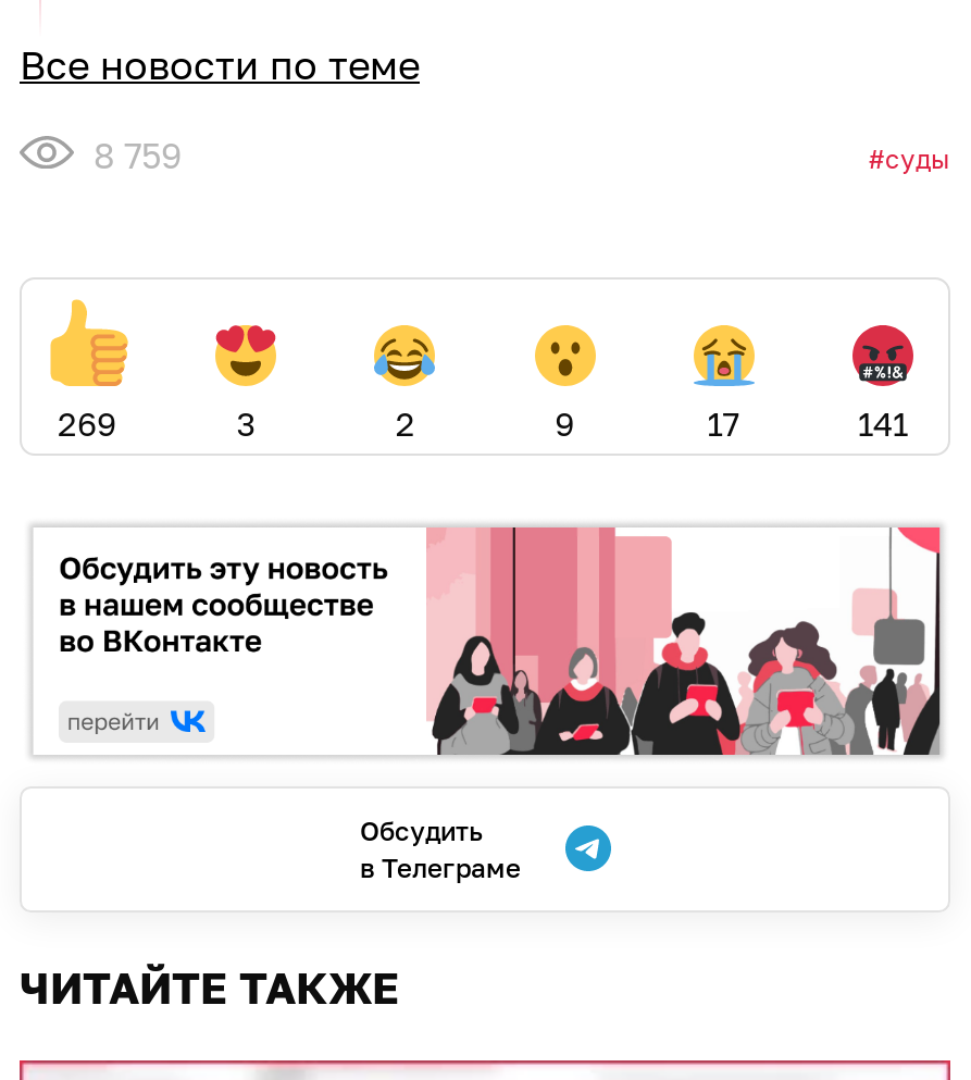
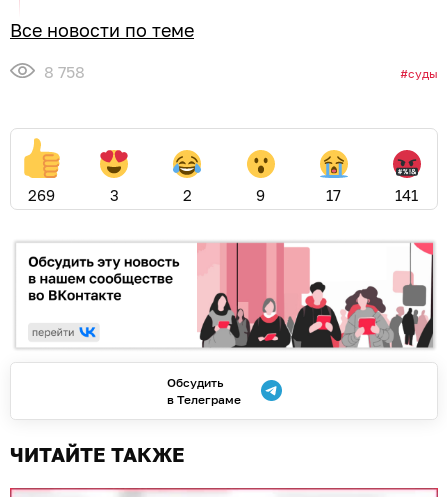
[85,134,183,177] 8 759 -> [40,62,85,82] 8 758

